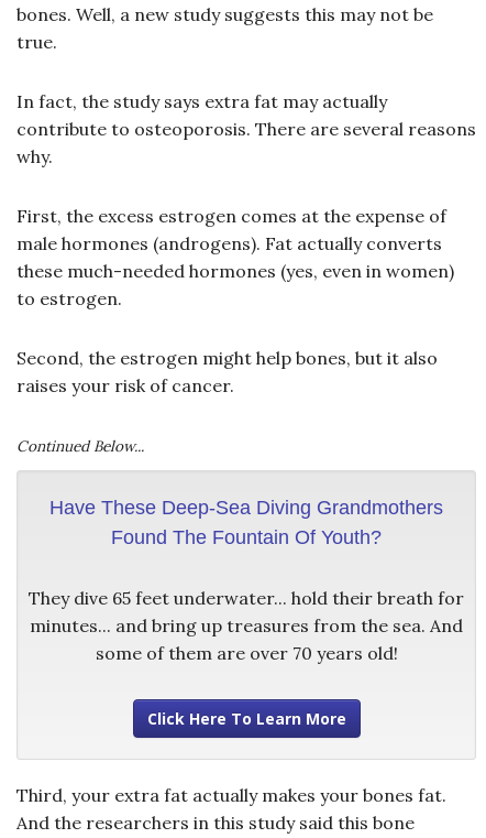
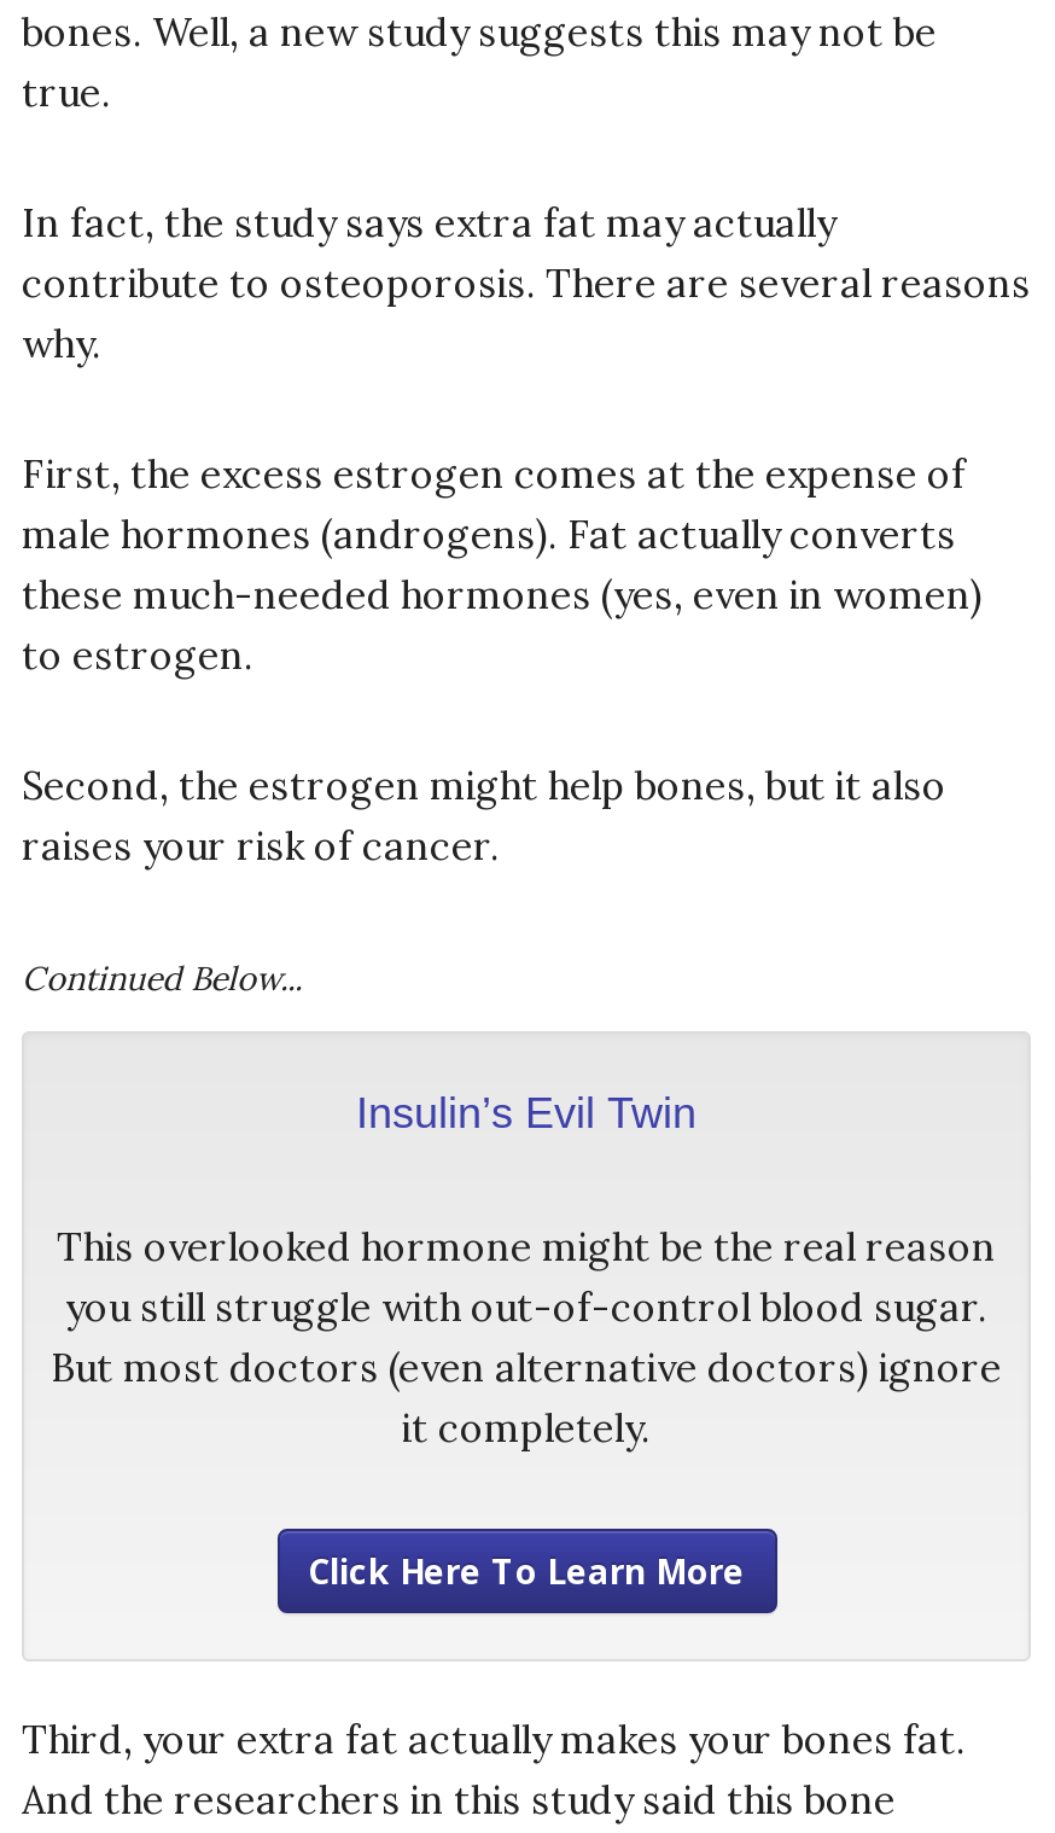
[49,496,443,548] Have These Deep-Sea Diving Grandmothers | Found The Fountain Of Youth? -> [356,1088,696,1137] Insulin’s Evil Twin
[29,587,464,664] They dive 65 feet underwater... hold their breath for | minutes... and bring up treasures from the sea. And | some of them are over 70 years old! -> [51,1221,1002,1451] This overlooked hormone might be the real reason | you still struggle with out-of-control blood sugar. | But most doctors (even alternative doctors) ignore | it completely.

